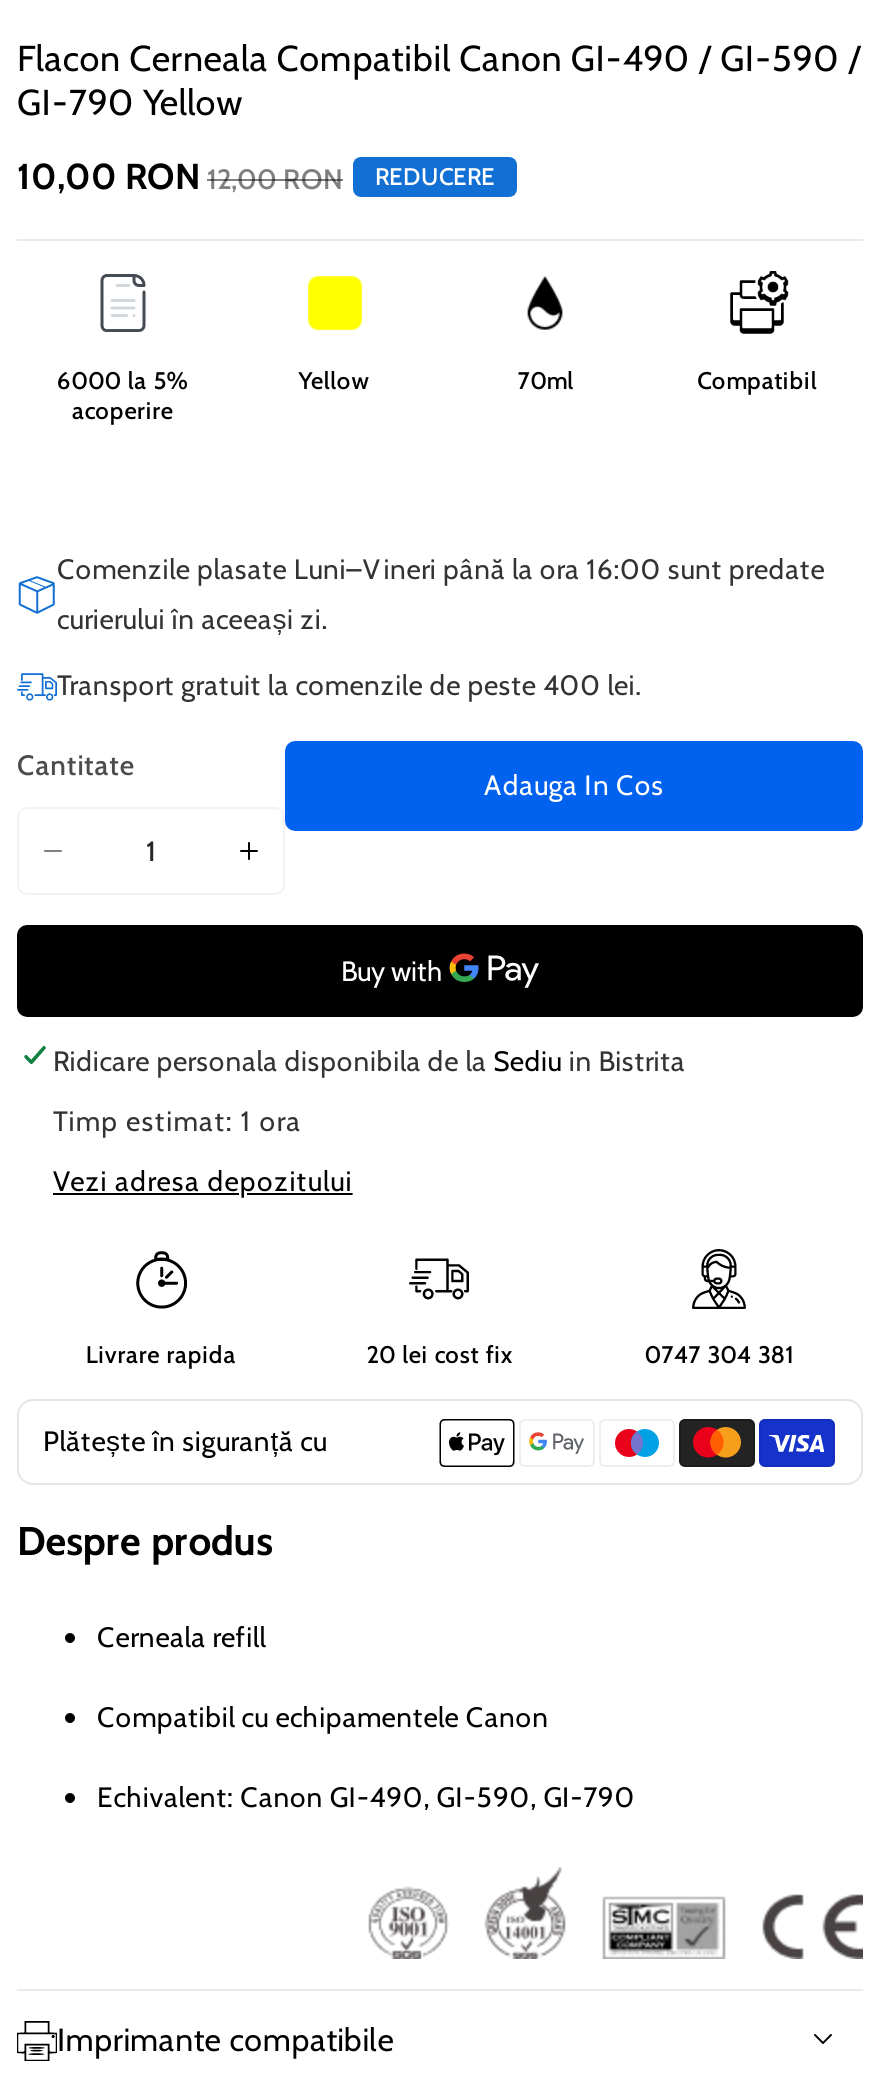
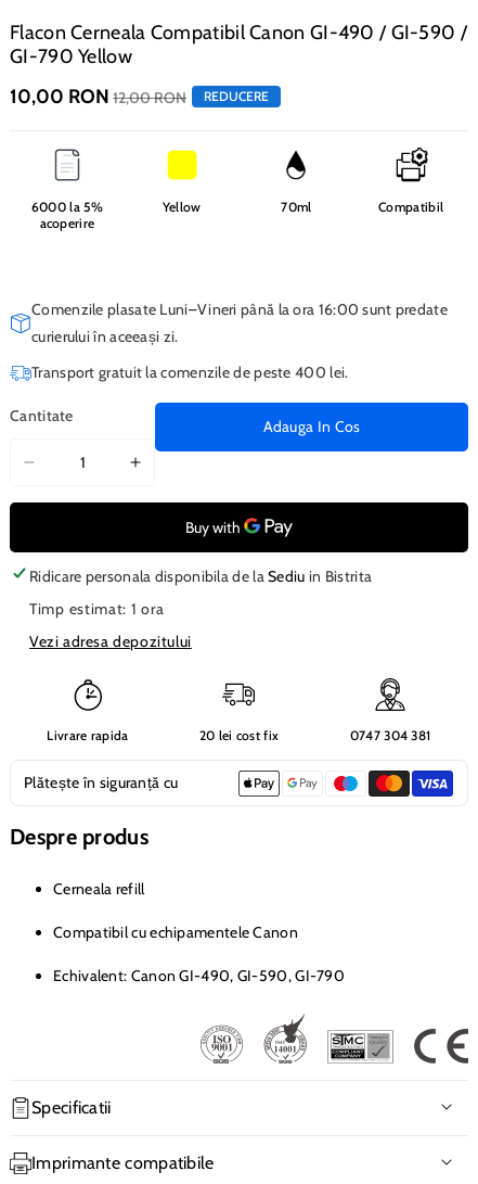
none -> [31,1097,111,1118] Specificatii

